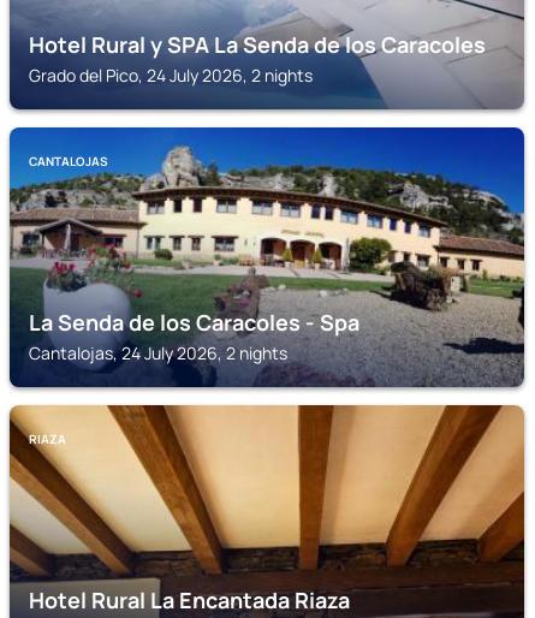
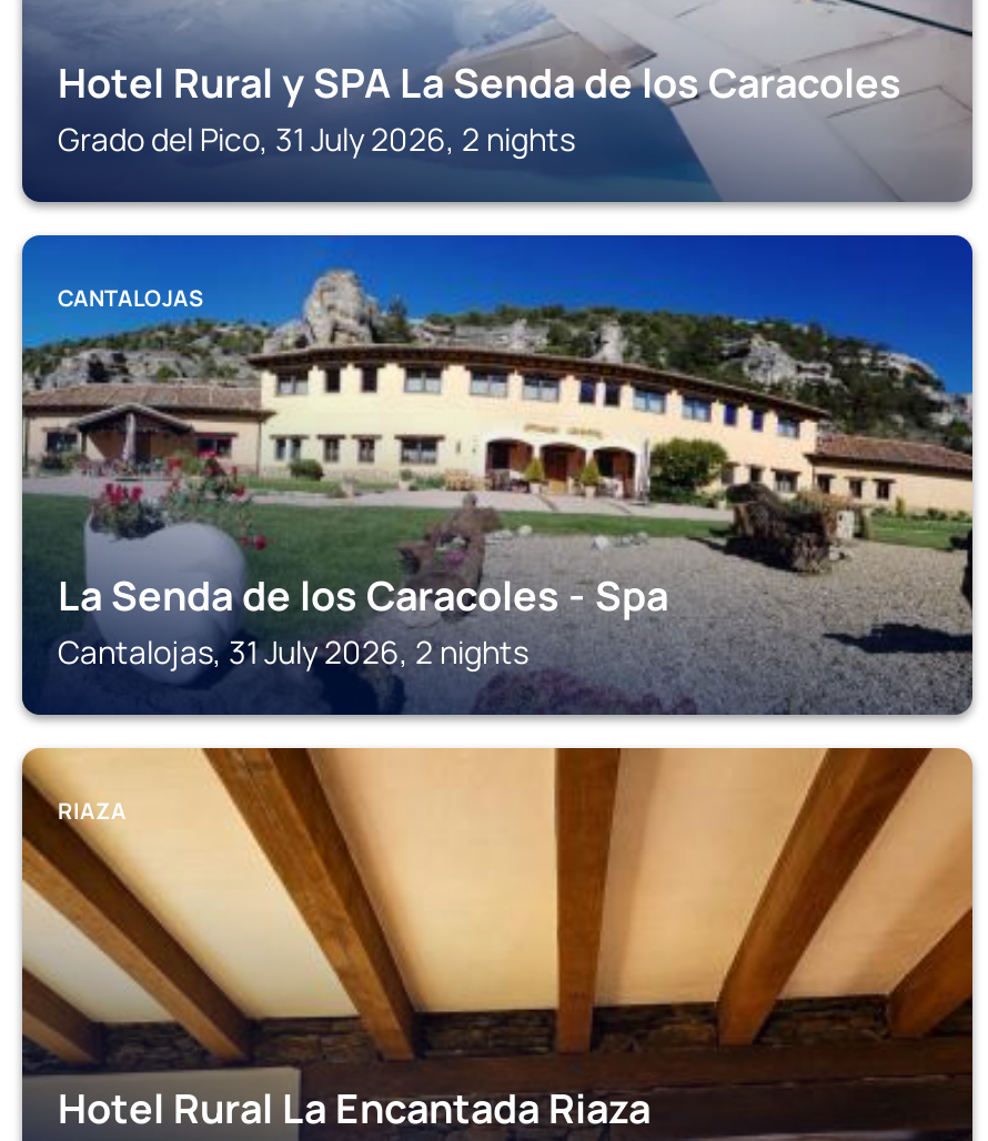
[29,64,313,87] Grado del Pico, 24 July 2026, 2 nights -> [58,118,575,160] Grado del Pico, 31 July 2026, 2 nights
[29,341,287,364] Cantalojas, 24 July 2026, 2 nights -> [58,630,528,673] Cantalojas, 31 July 2026, 2 nights

